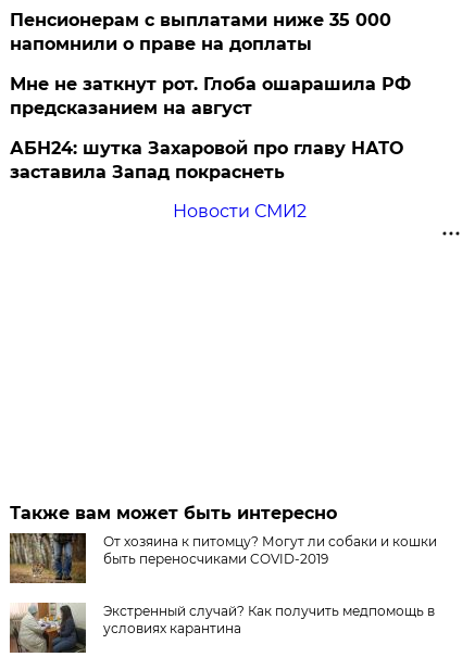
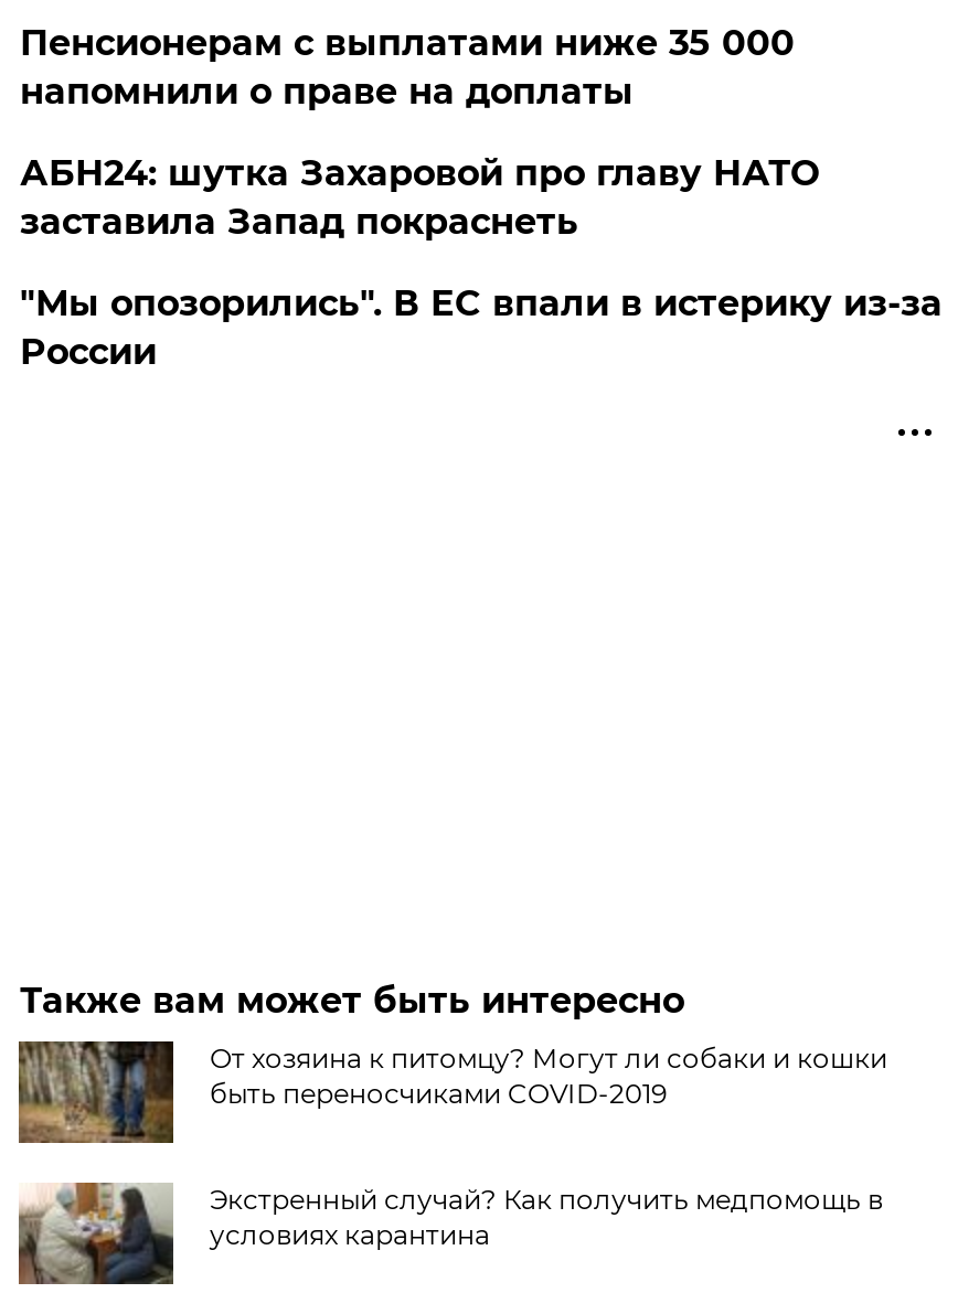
[10,74,411,118] Мне не заткнут рот. Глоба ошарашила РФ | предсказанием на август -> none
moved [10,138,404,182] -> [20,152,819,242]: АБН24: шутка Захаровой про главу НАТО | заставила Запад покраснеть
[172,201,306,221] Новости СМИ2 -> [20,282,942,373] "Мы опозорились". В ЕС впали в истерику из-за | России

